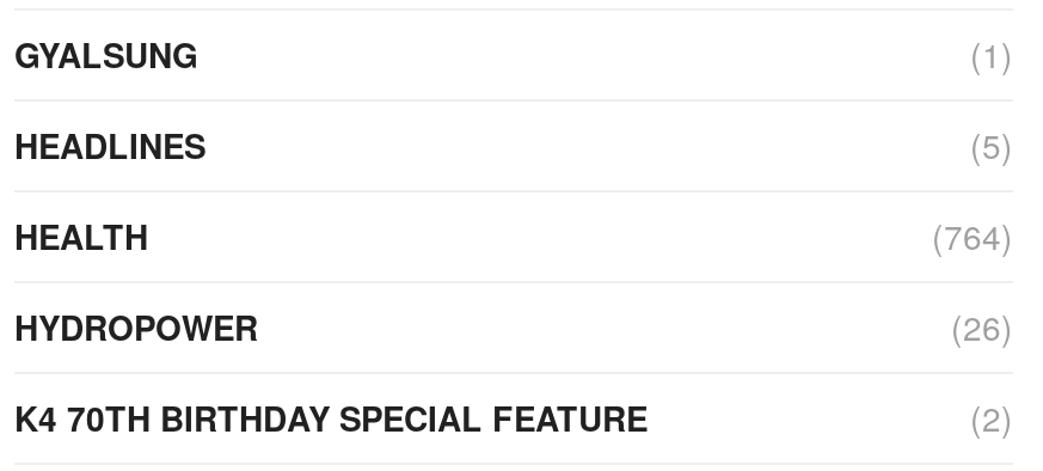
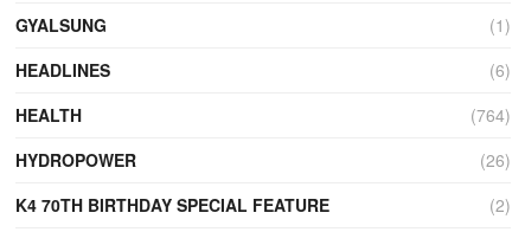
[970,121,1013,169] (5) -> [489,58,511,82] (6)

